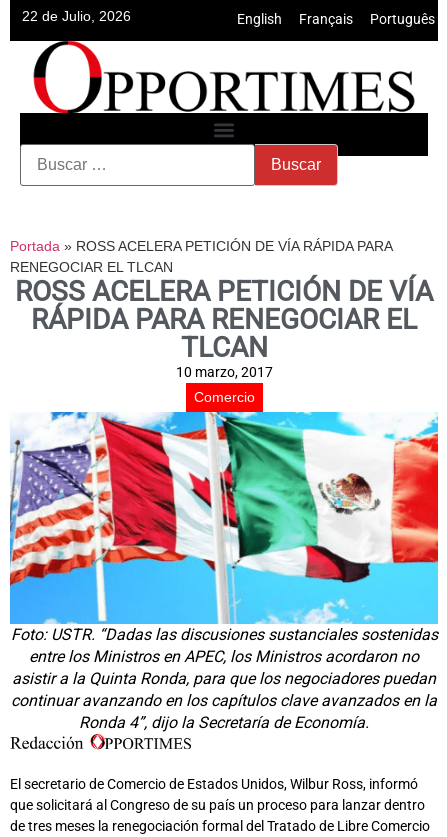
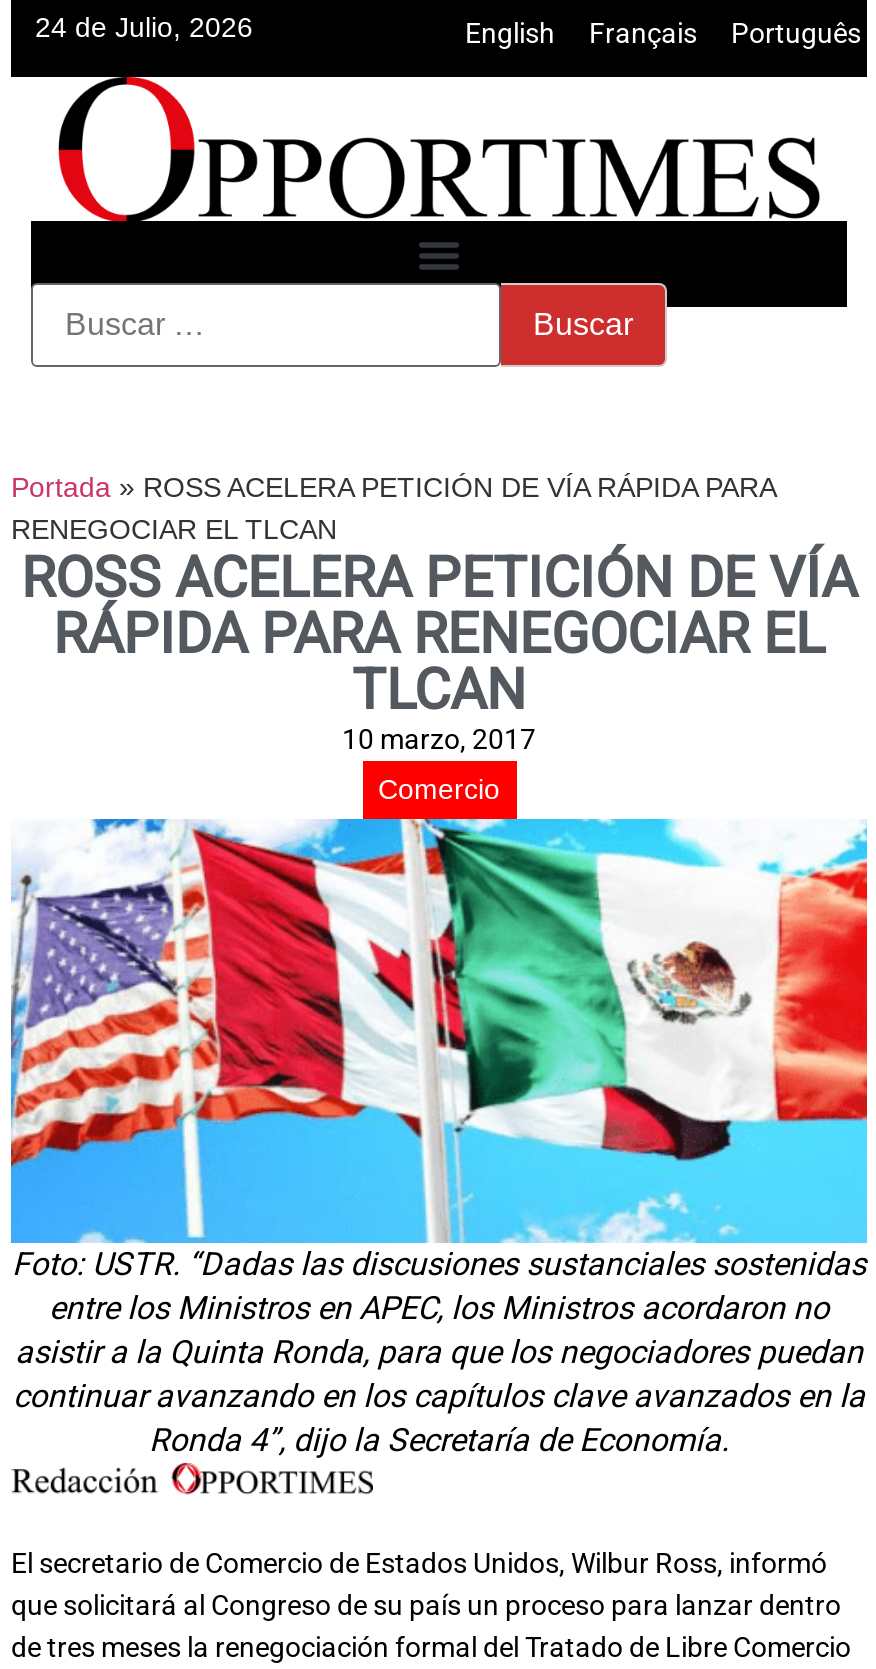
[22,8,131,24] 22 de Julio, 2026 -> [35,11,253,43] 24 de Julio, 2026

